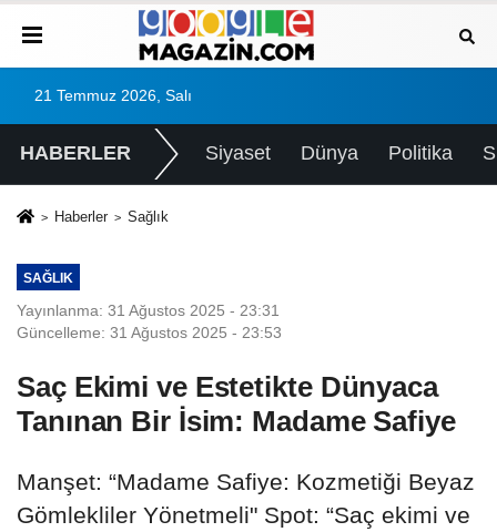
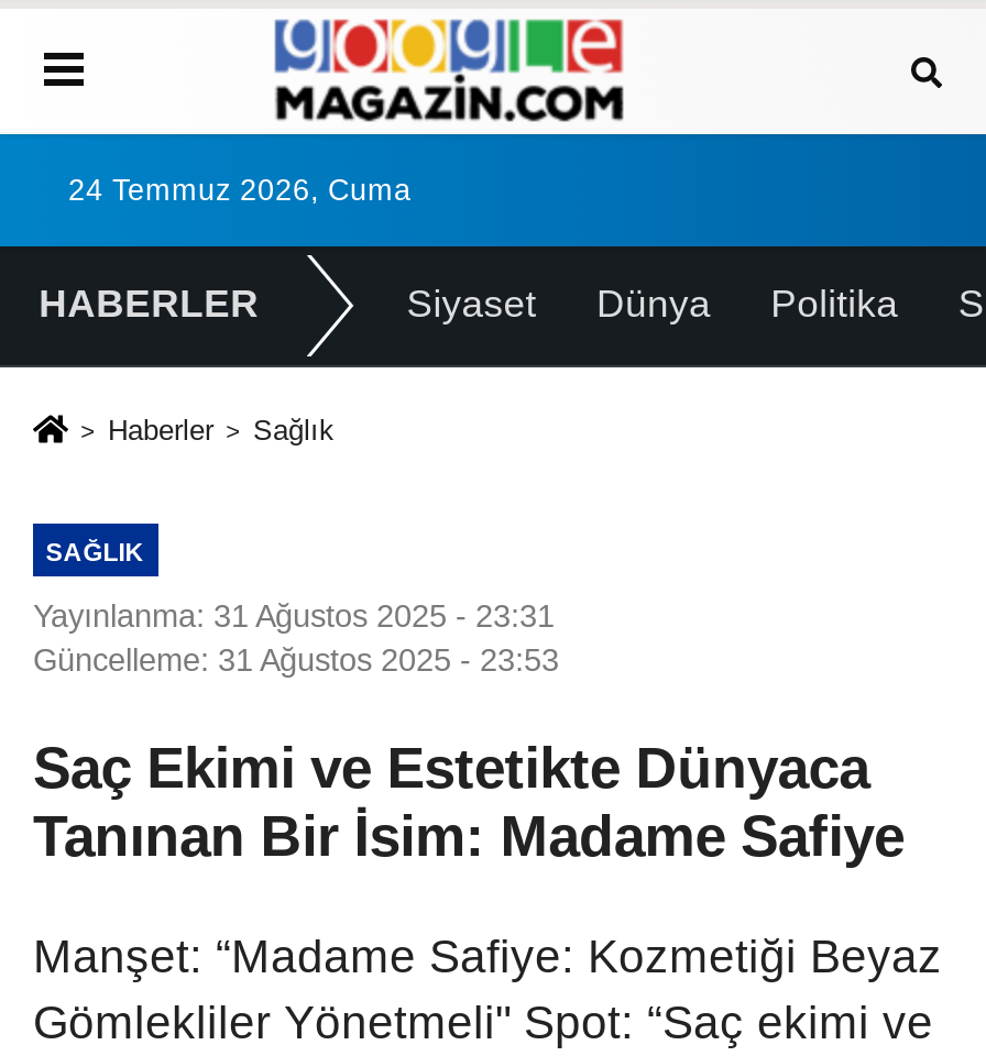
[34,88,192,104] 21 Temmuz 2026, Salı -> [68,174,412,207] 24 Temmuz 2026, Cuma

